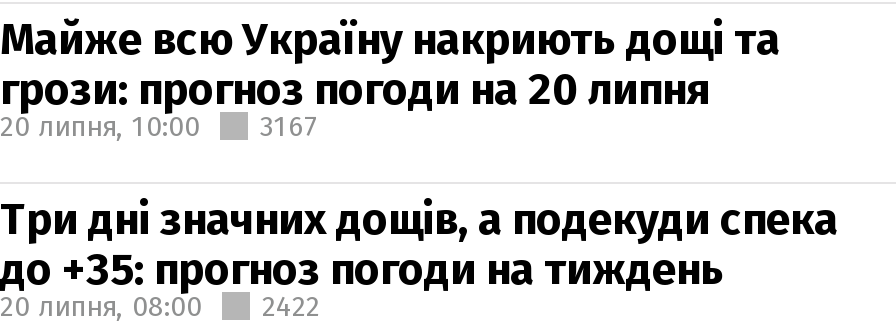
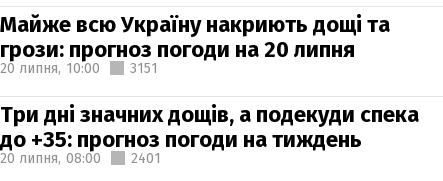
[0,109,318,143] 20 липня, 10:00 3167 -> [0,59,158,76] 20 липня, 10:00 3151
[0,289,320,323] 20 липня, 08:00 2422 -> [0,149,161,166] 20 липня, 08:00 2401

